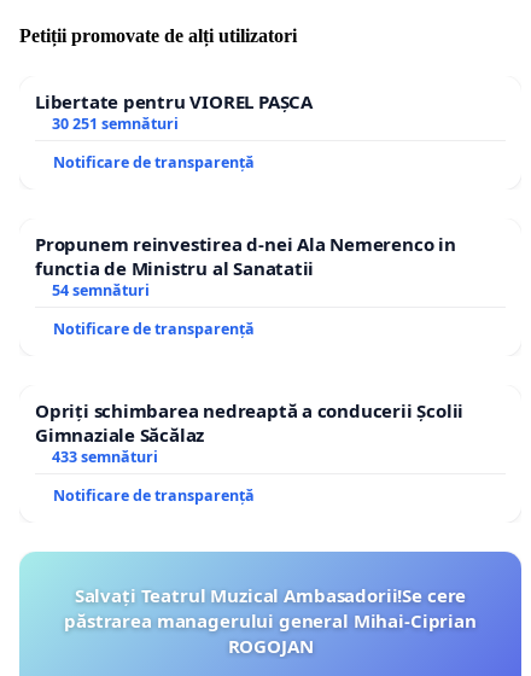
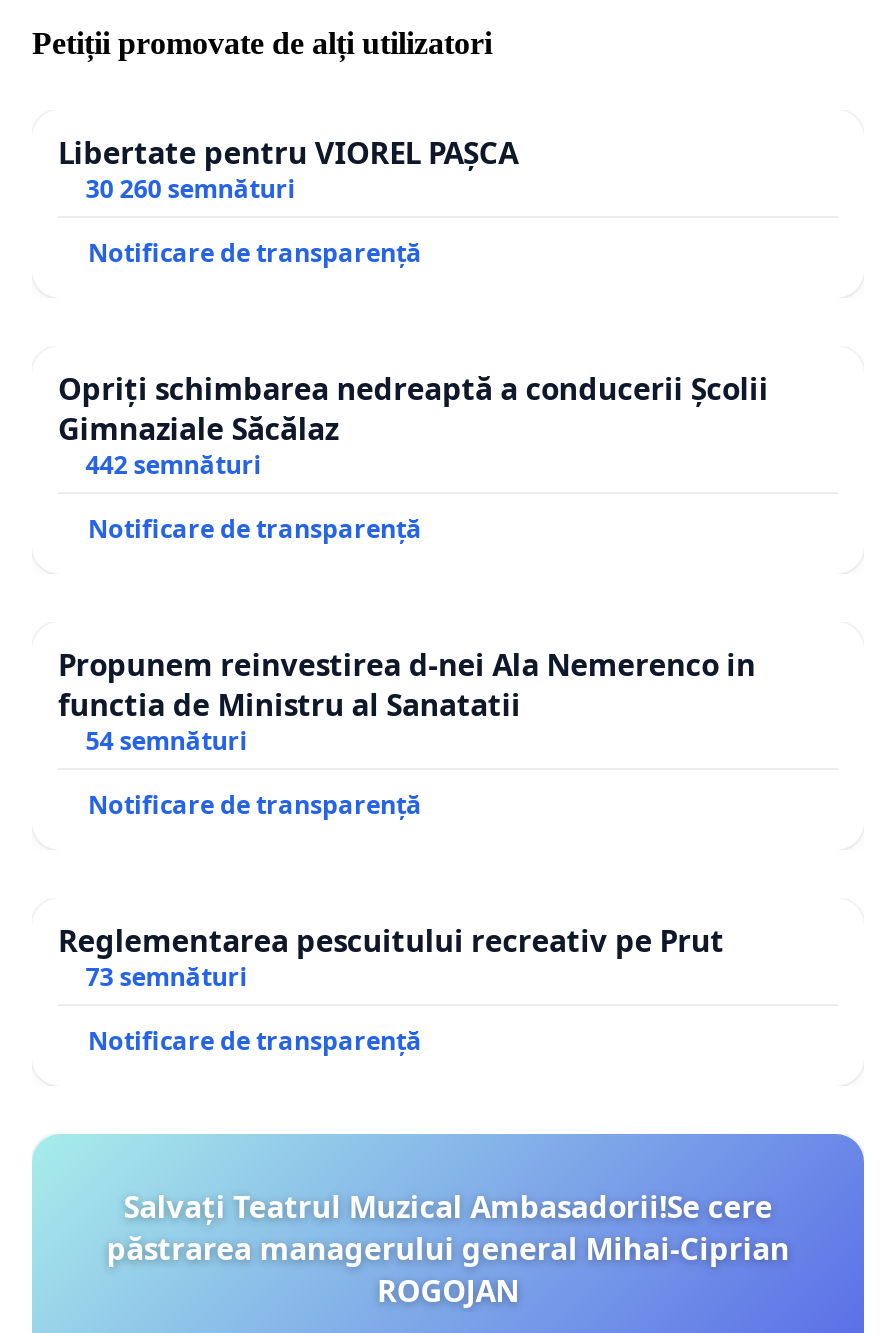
[52,114,178,134] 30 251 semnături -> [86,173,422,483] 30 260 semnături | Notificare de transparență | 442 semnături
moved [35,152,456,340] -> [58,513,756,823]: Notificare de transparență | Propunem reinvestirea d-nei Ala Nemerenco in | functia de Ministru al Sanatatii | 54 semnături | Notificare de transparență
moved [35,399,464,447] -> [58,369,768,449]: Opriți schimbarea nedreaptă a conducerii Școlii | Gimnaziale Săcălaz
[52,447,158,468] 433 semnături -> [58,921,724,995] Reglementarea pescuitului recreativ pe Prut | 73 semnături

